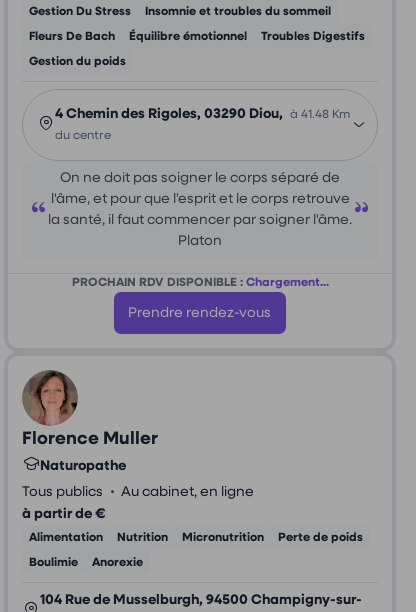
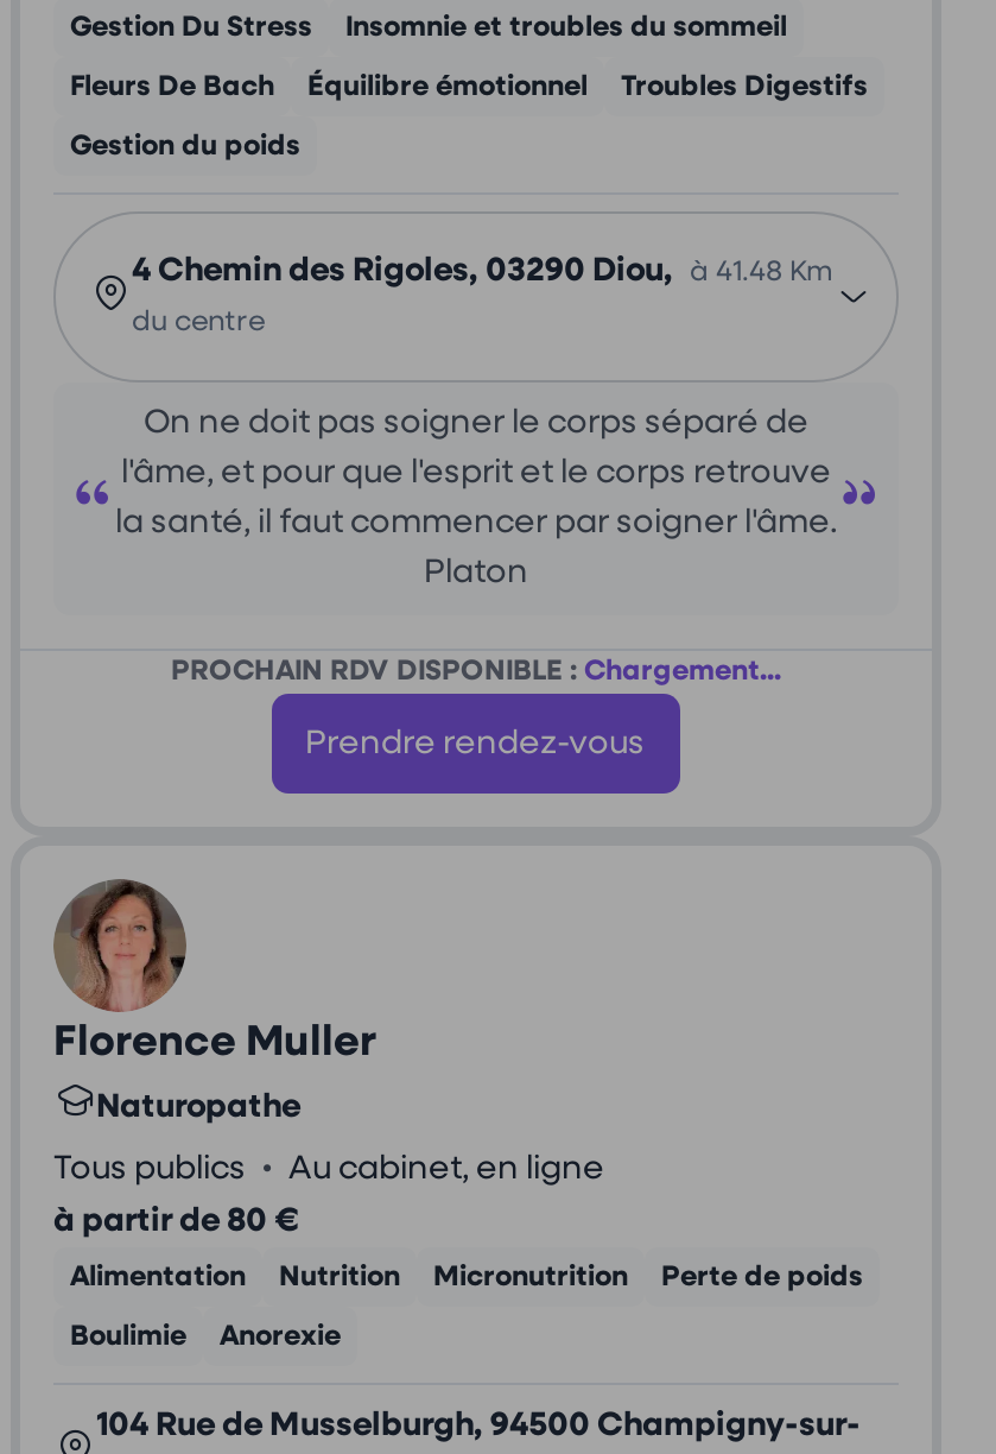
[22,507,106,521] à partir de € -> [53,1205,300,1239] à partir de 80 €

